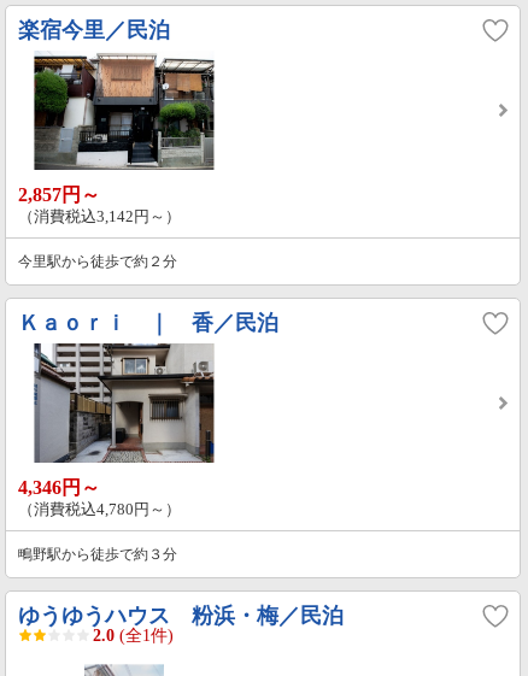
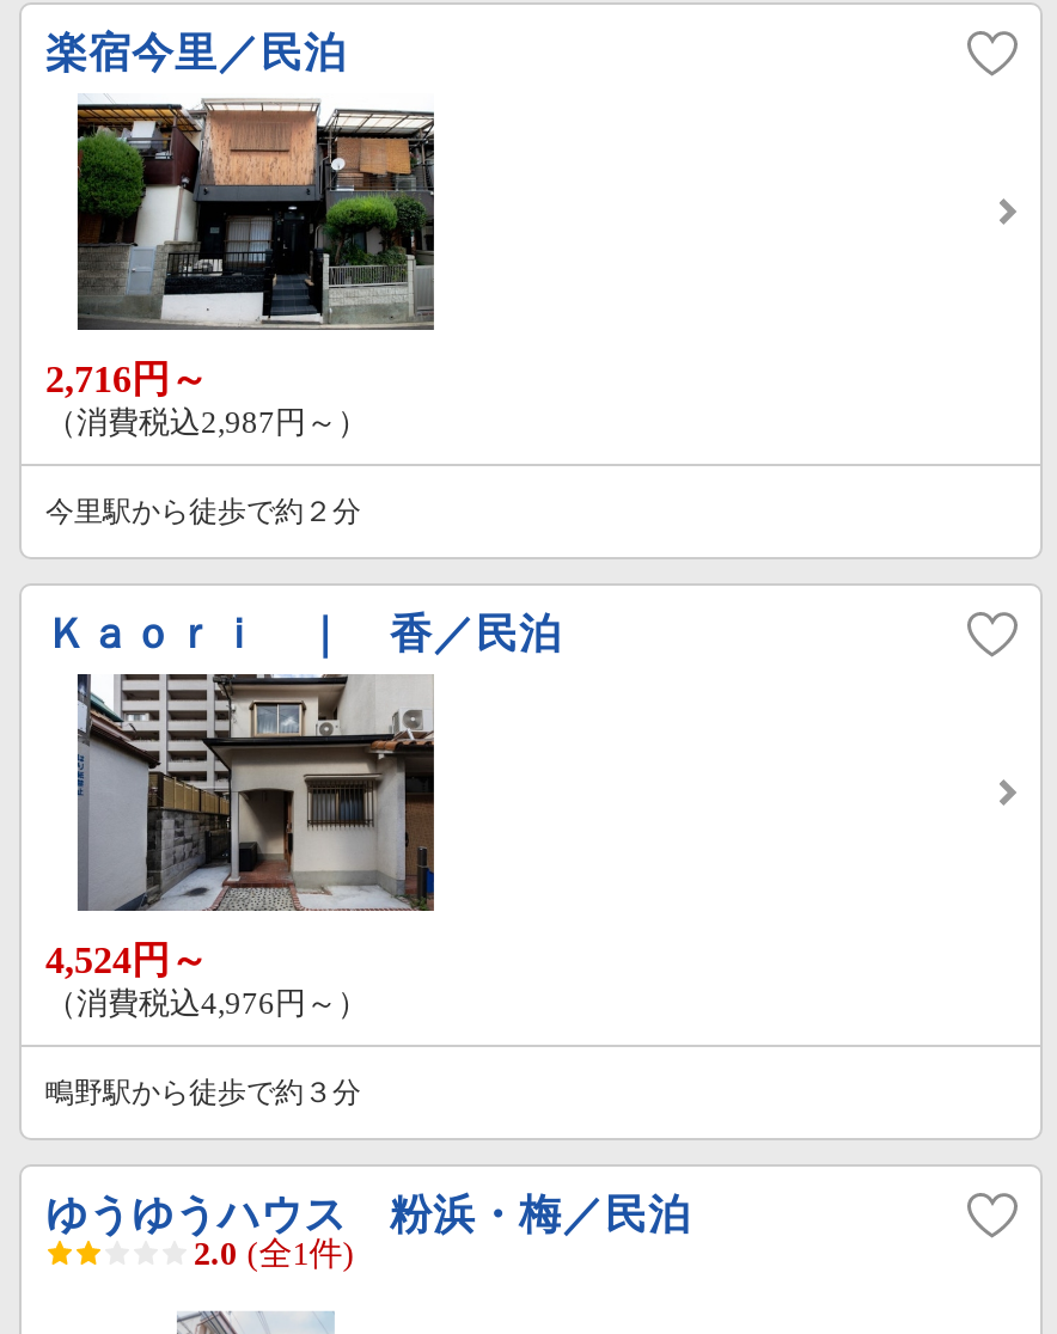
[18,184,100,204] 2,857円～ -> [45,358,208,399] 2,716円～
[18,208,181,225] （消費税込3,142円～） -> [45,406,368,439] （消費税込2,987円～）
[18,477,100,497] 4,346円～ -> [45,939,208,979] 4,524円～
[18,501,181,518] （消費税込4,780円～） -> [45,987,368,1020] （消費税込4,976円～）

